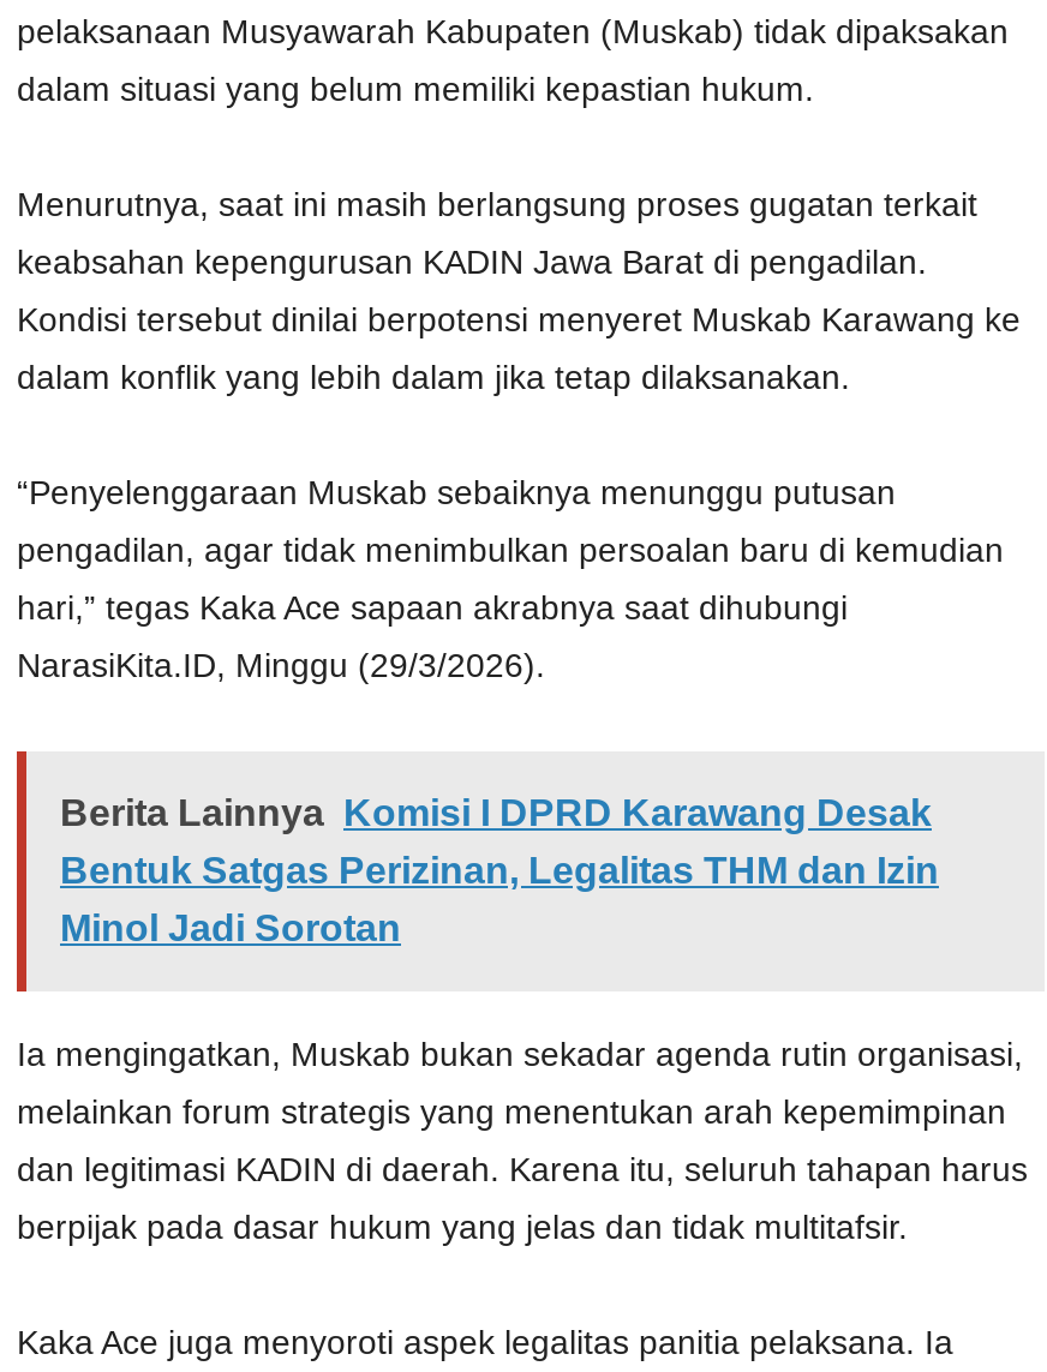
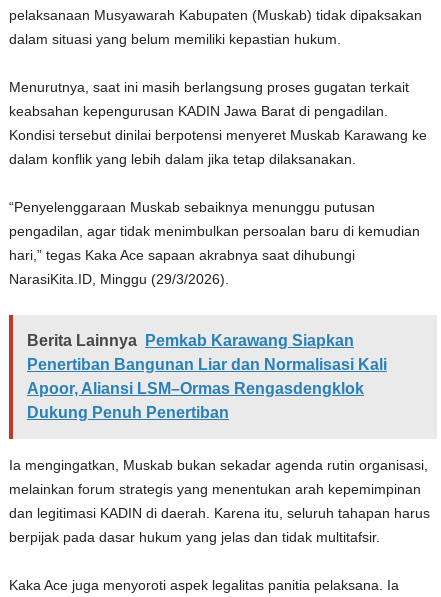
[60,792,939,949] Berita Lainnya Komisi I DPRD Karawang Desak | Bentuk Satgas Perizinan, Legalitas THM dan Izin | Minol Jadi Sorotan -> [27,332,387,421] Berita Lainnya Pemkab Karawang Siapkan | Penertiban Bangunan Liar dan Normalisasi Kali | Apoor, Aliansi LSM–Ormas Rengasdengklok | Dukung Penuh Penertiban

